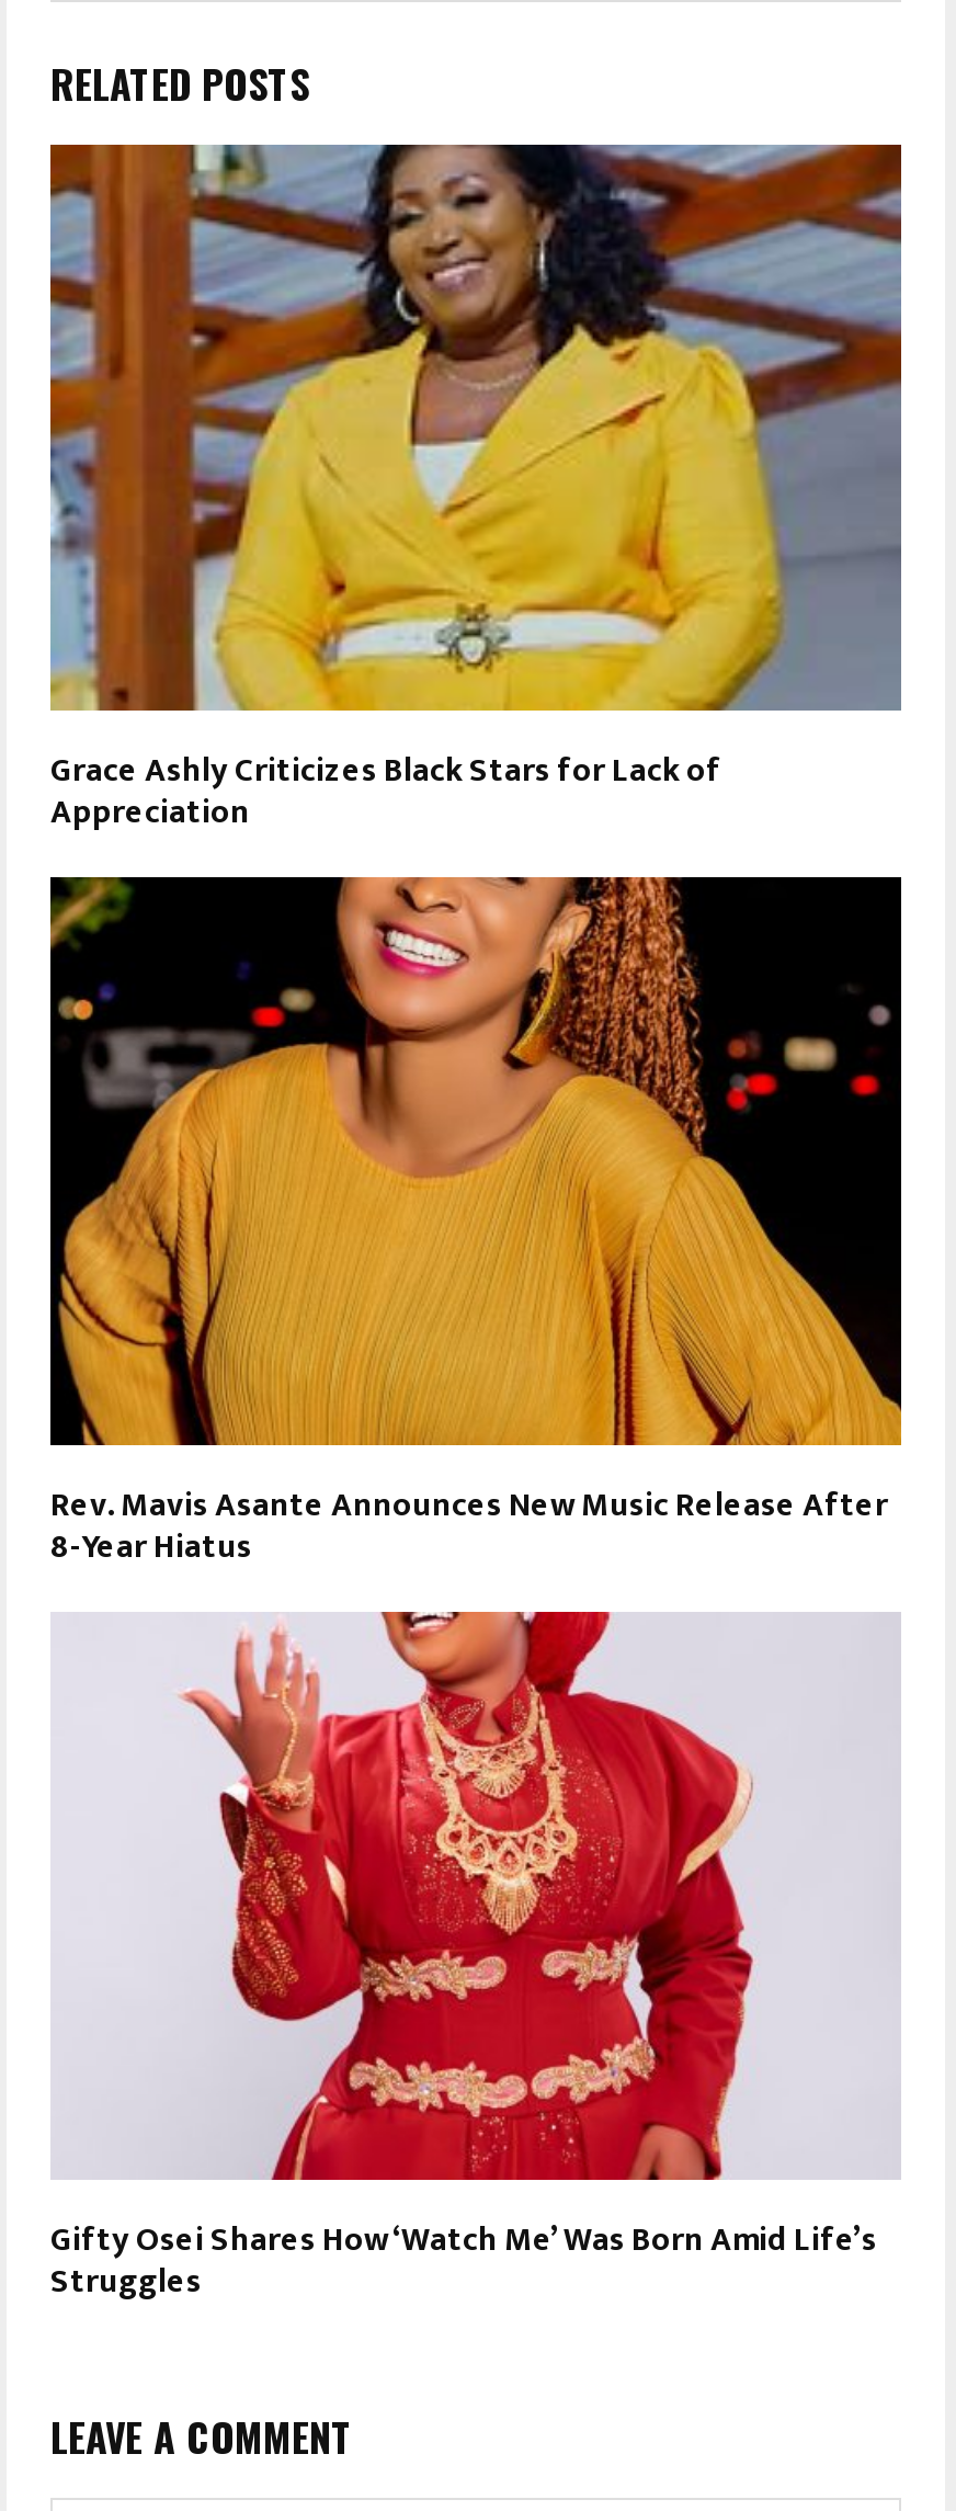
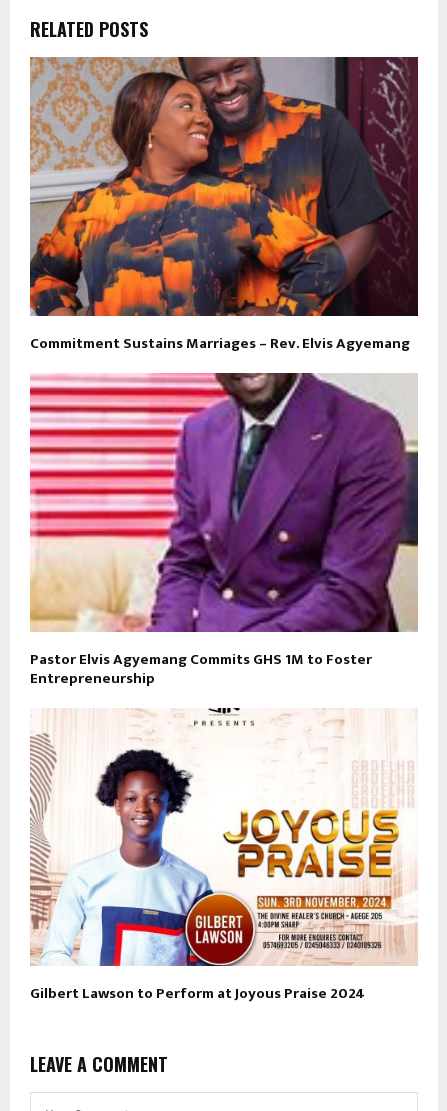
[50,143,903,840] [image] | Grace Ashly Criticizes Black Stars for Lack of | Appreciation -> [29,56,419,356] [image] | Commitment Sustains Marriages – Rev. Elvis Agyemang
[48,899,903,1574] [image] | Rev. Mavis Asante Announces New Music Release After | 8-Year Hiatus -> [29,372,419,691] [image] | Pastor Elvis Agyemang Commits GHS 1M to Foster | Entrepreneurship
[50,1610,899,2308] [image] | Gifty Osei Shares How ‘Watch Me’ Was Born Amid Life’s | Struggles -> [30,707,417,1006] [image] | Gilbert Lawson to Perform at Joyous Praise 2024

